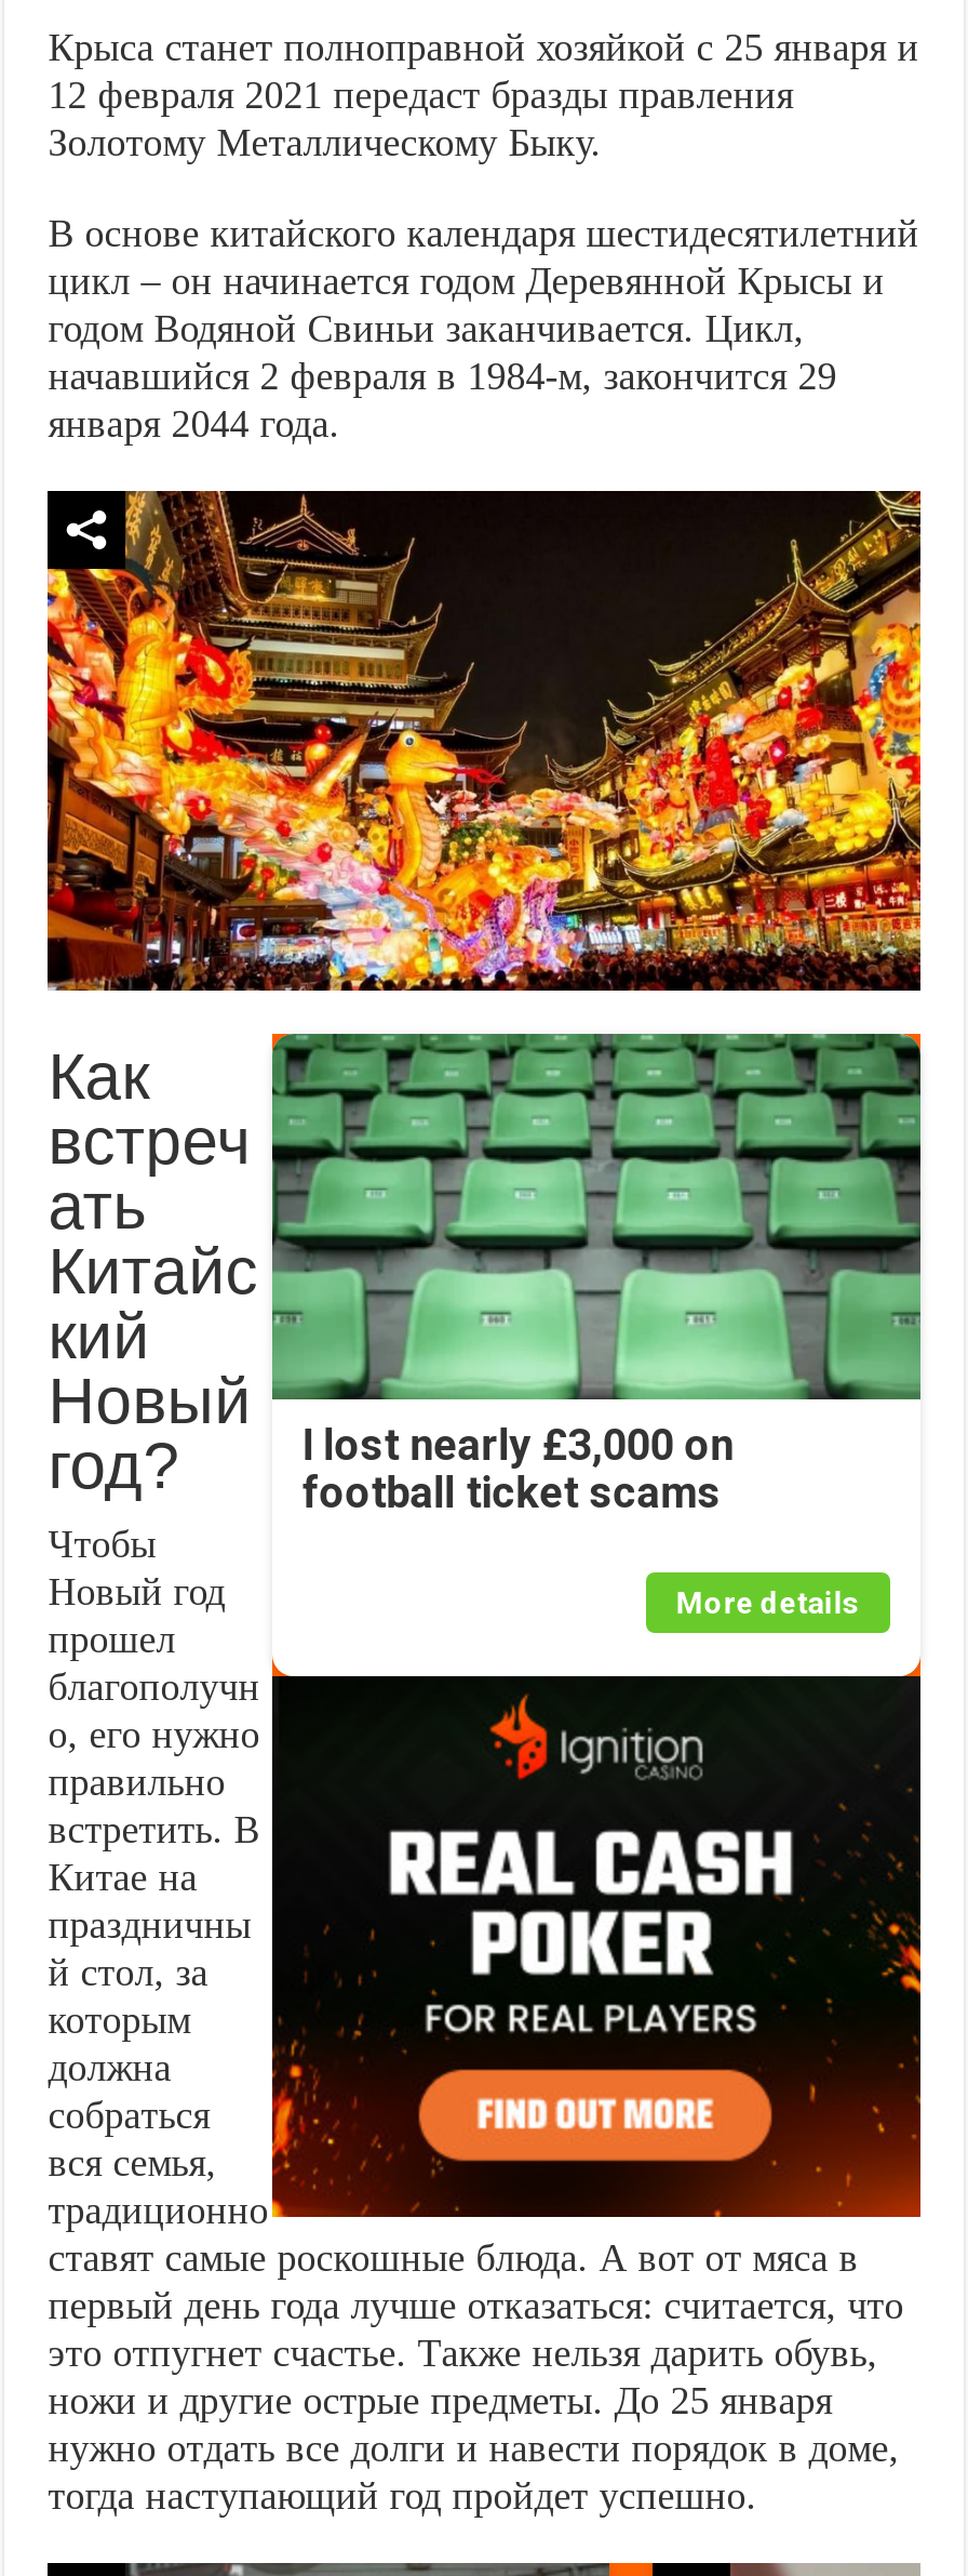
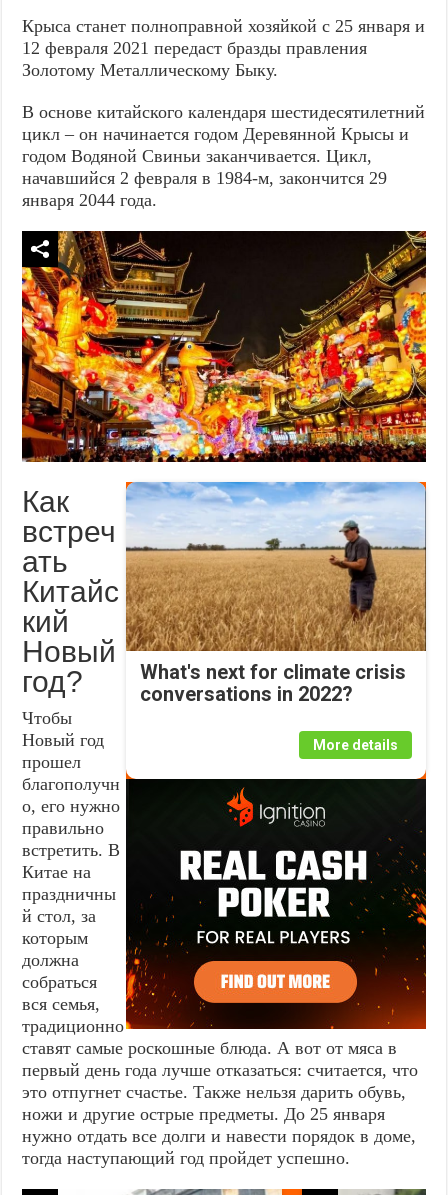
[270,1032,923,1519] [image] | I lost nearly £3,000 on | football ticket scams -> [125,481,426,706] [image] | What's next for climate crisis | conversations in 2022?

